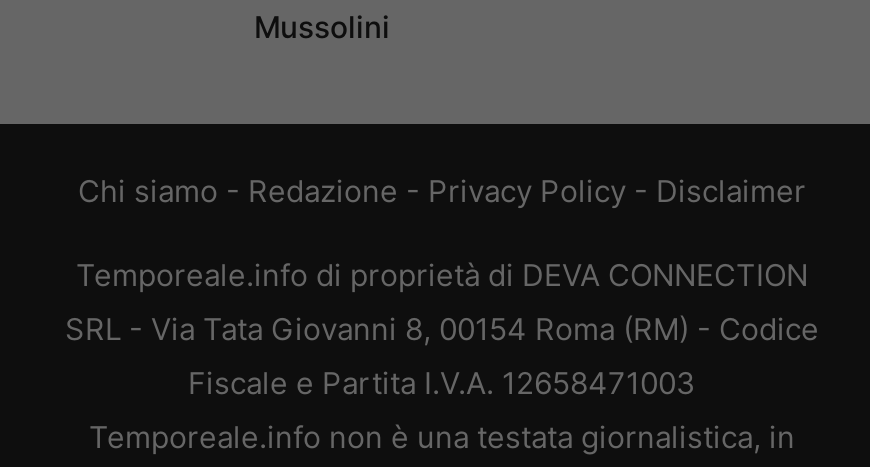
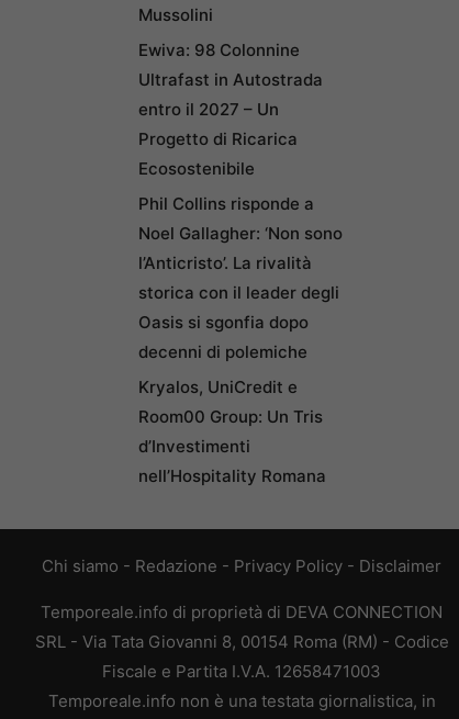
none -> [138,40,343,487] Ewiva: 98 Colonnine | Ultrafast in Autostrada | entro il 2027 – Un | Progetto di Ricarica | Ecosostenibile | Phil Collins risponde a | Noel Gallagher: ‘Non sono | l’Anticristo’. La rivalità | storica con il leader degli | Oasis si sgonfia dopo | decenni di polemiche | Kryalos, UniCredit e | Room00 Group: Un Tris | d’Investimenti | nell’Hospitality Romana

